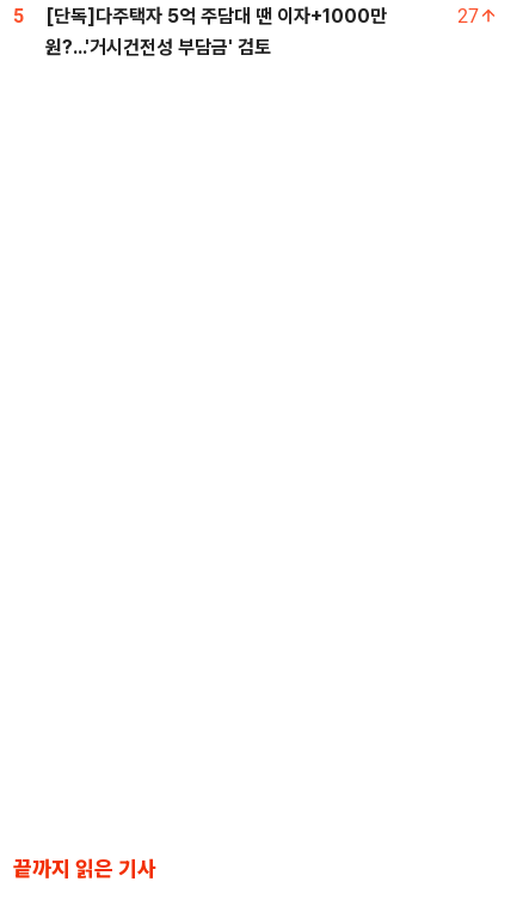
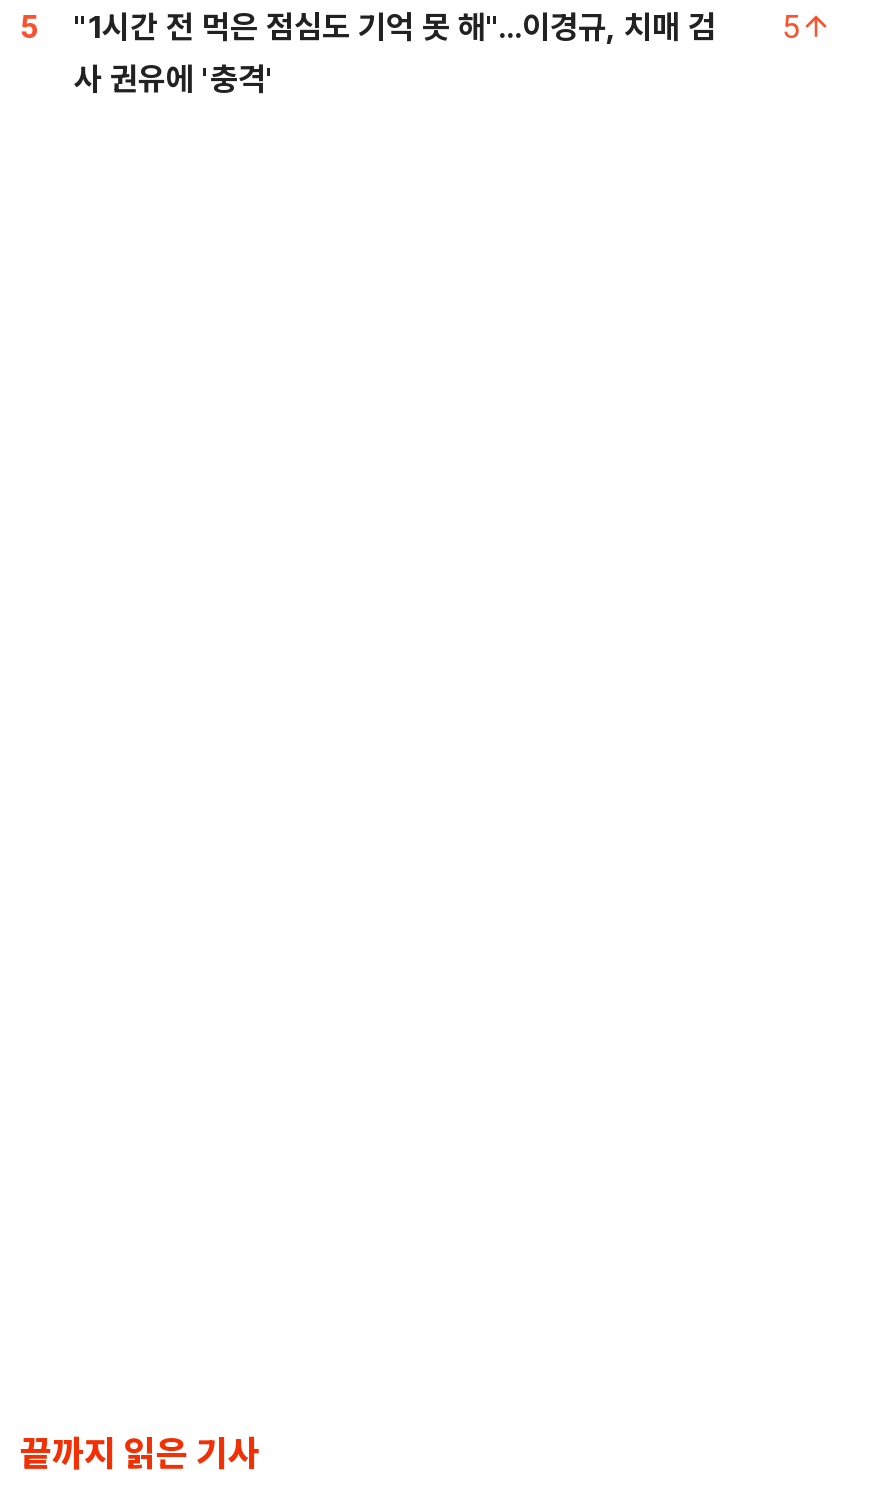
[45,5,387,59] [단독]다주택자 5억 주담대 땐 이자+1000만 | 원?...'거시건전성 부담금' 검토 -> [74,8,716,98] "1시간 전 먹은 점심도 기억 못 해"...이경규, 치매 검 | 사 권유에 '충격'
[457,5,479,27] 27 -> [782,8,800,46] 5

